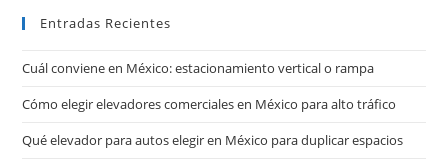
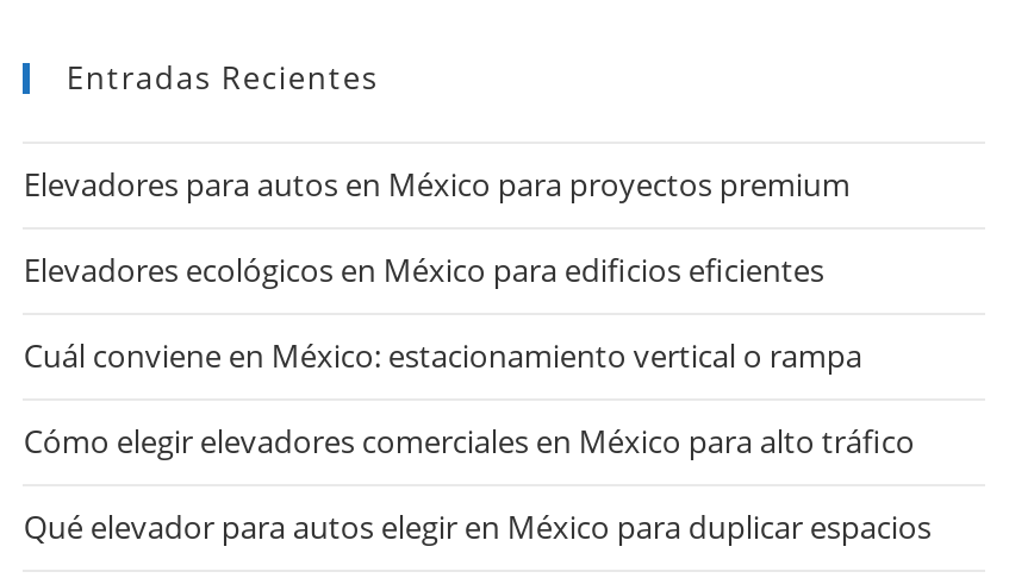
none -> [24,162,850,291] Elevadores para autos en México para proyectos premium | Elevadores ecológicos en México para edificios eficientes

